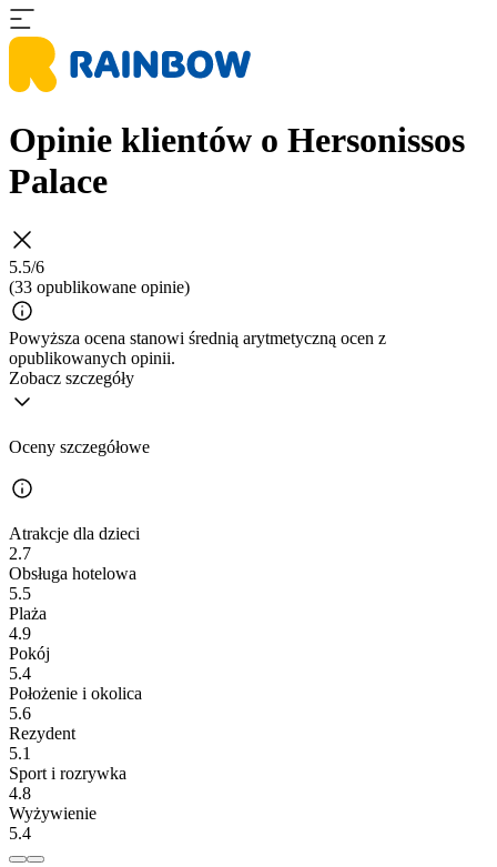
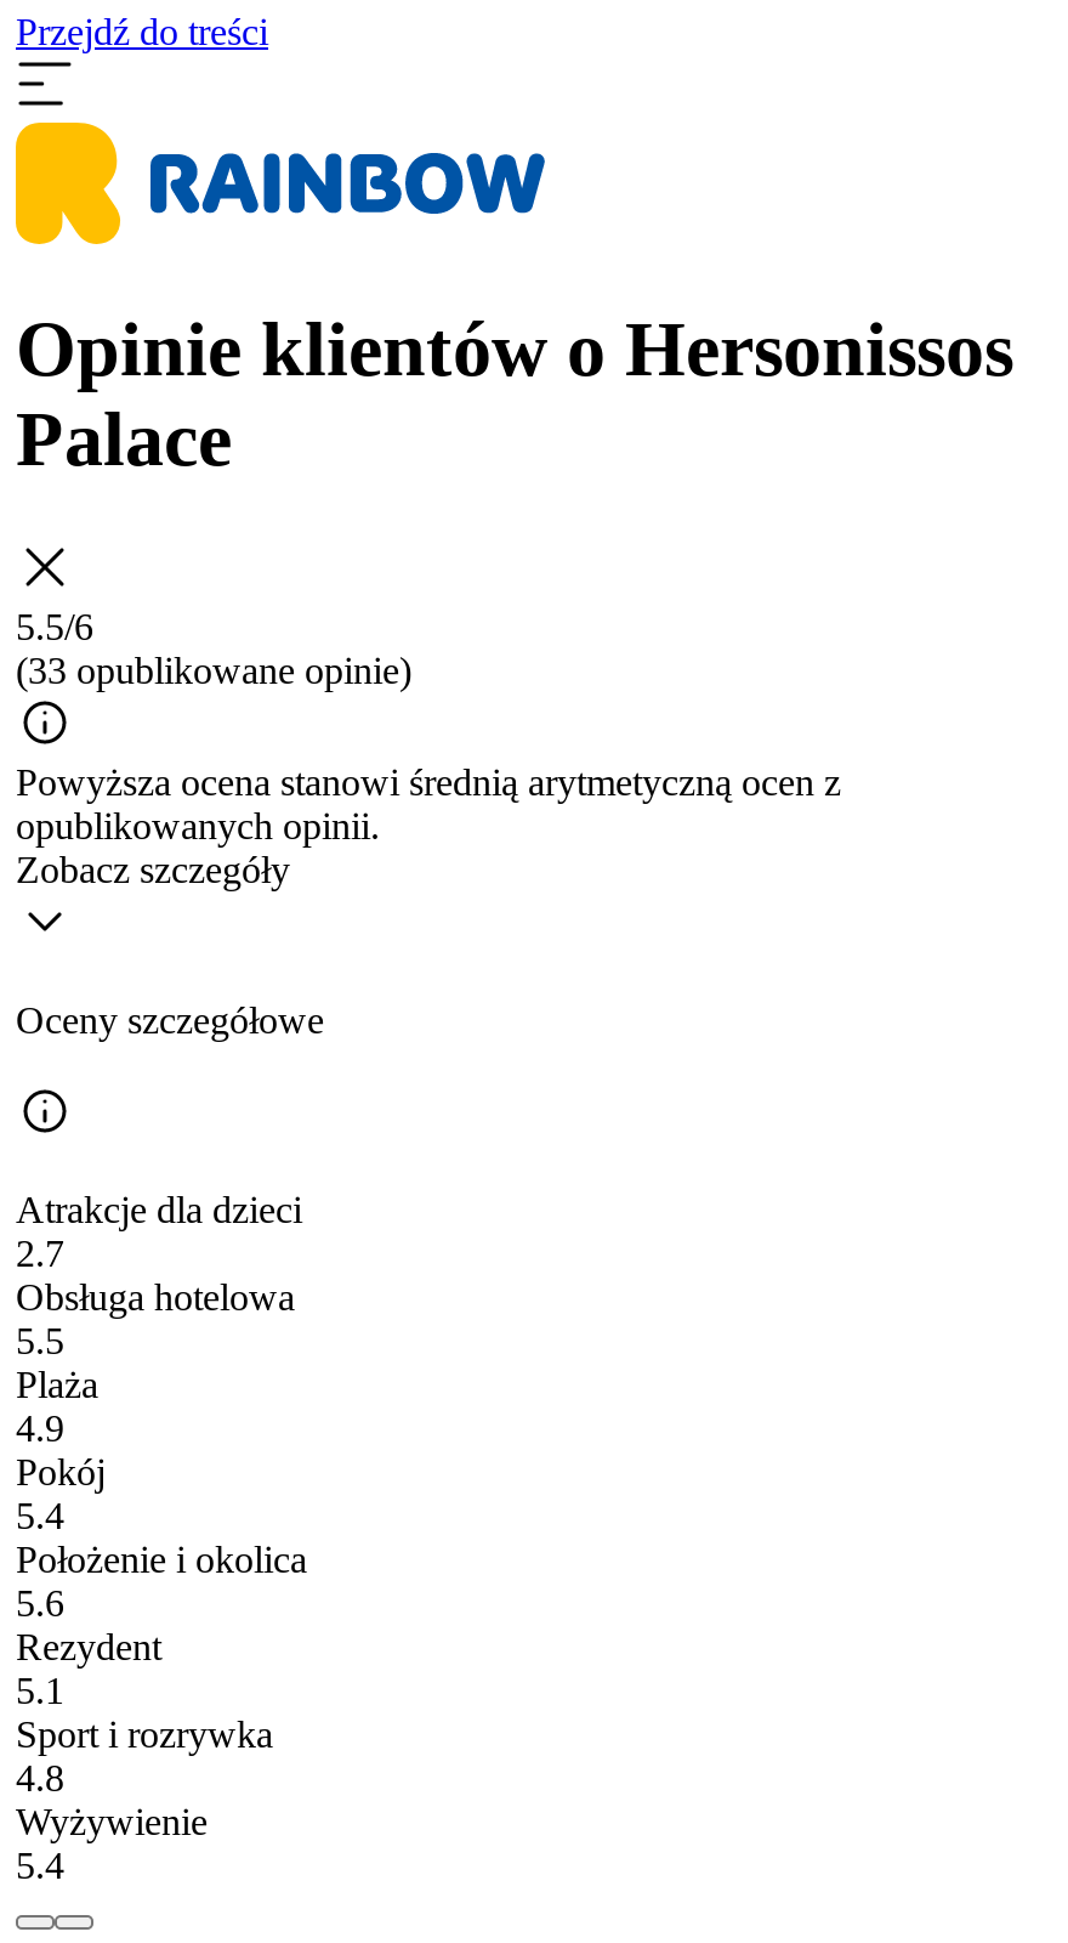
none -> [16,11,268,52] Przejdź do treści

